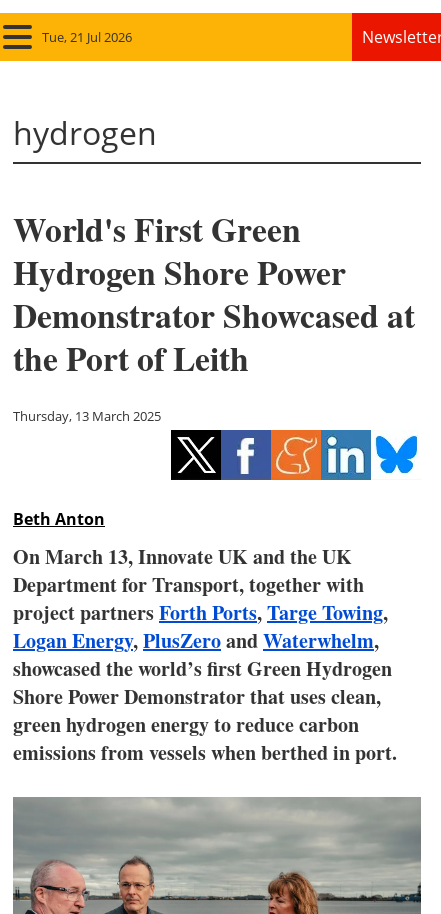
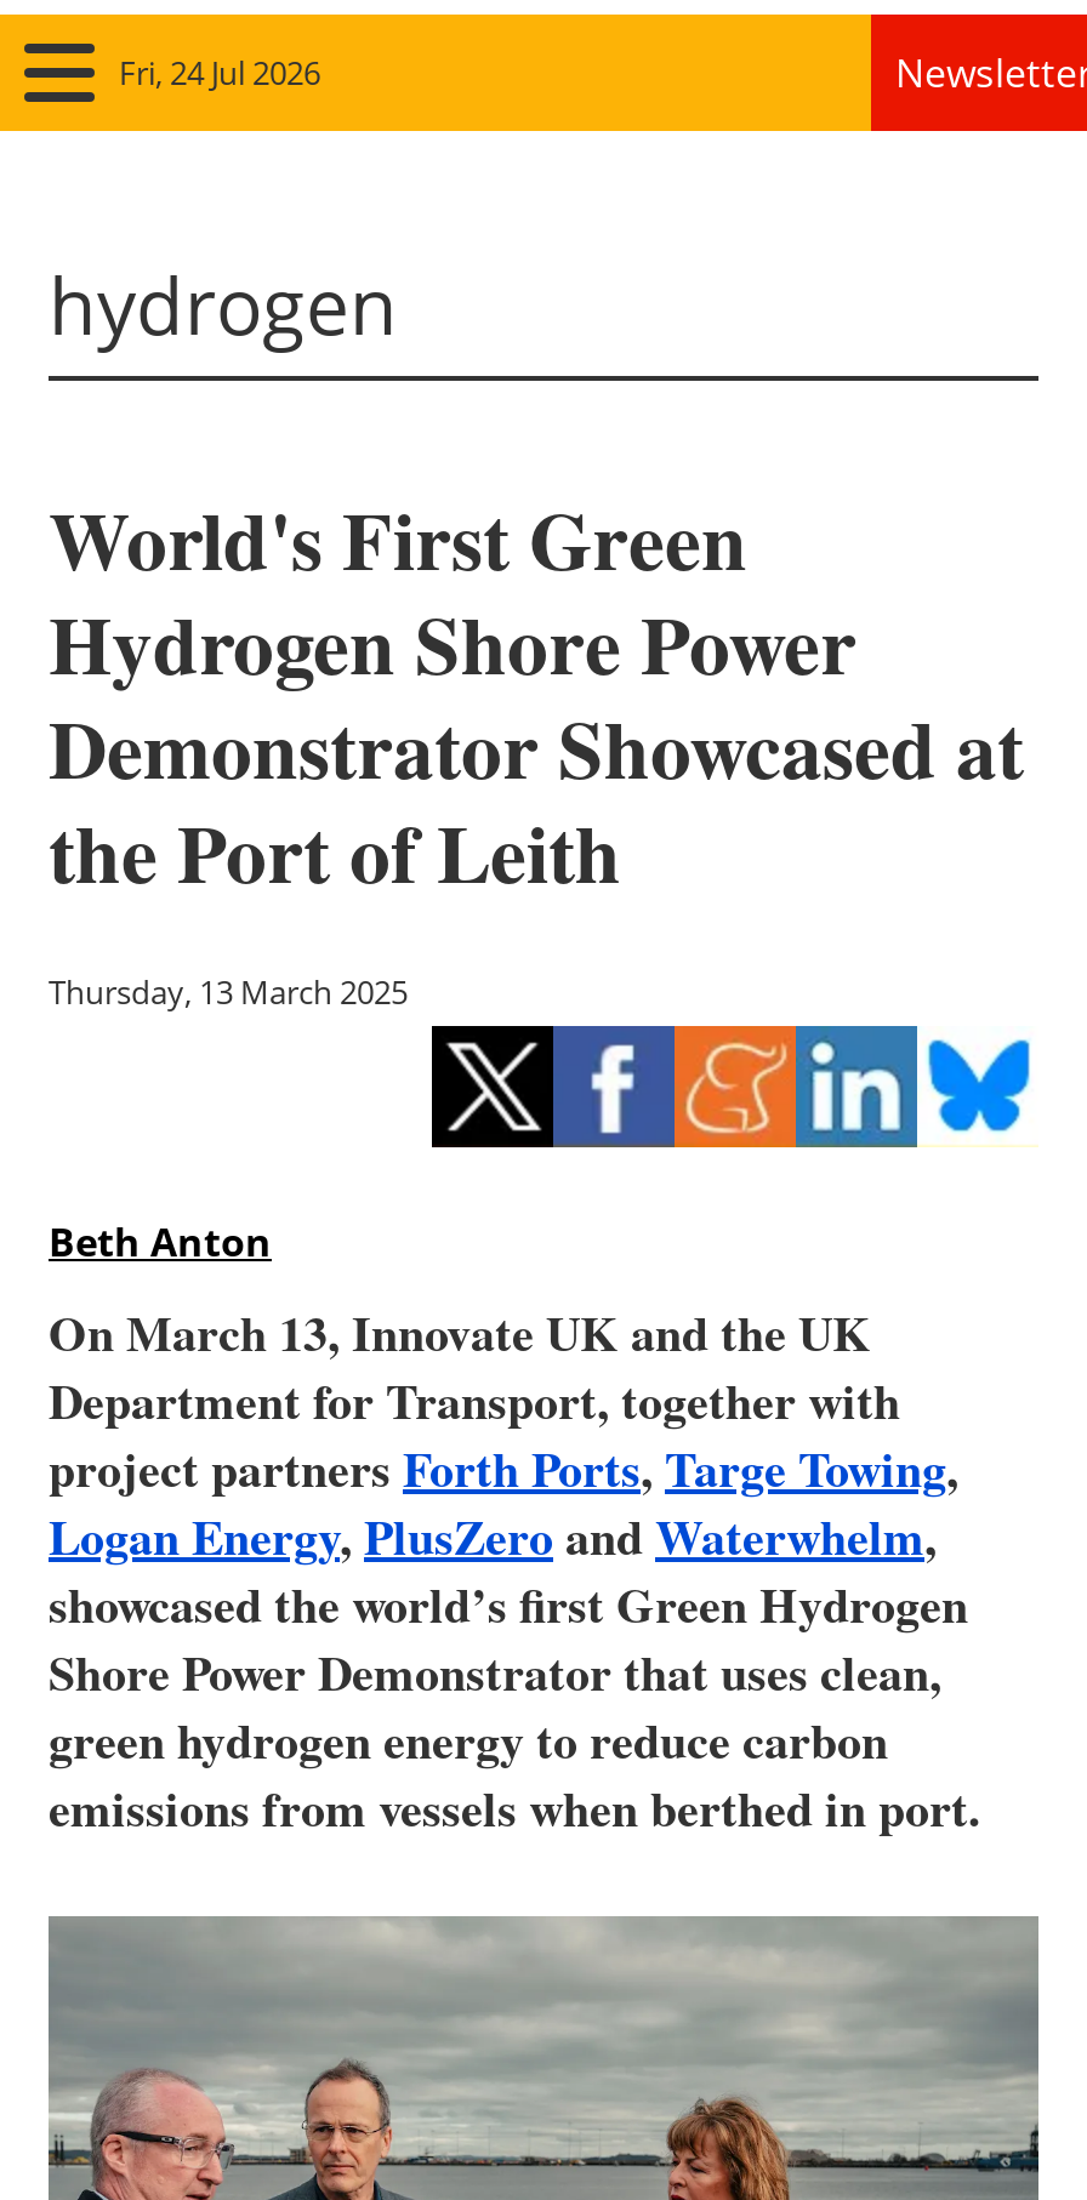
[42,28,132,46] Tue, 21 Jul 2026 -> [119,52,320,96] Fri, 24 Jul 2026

